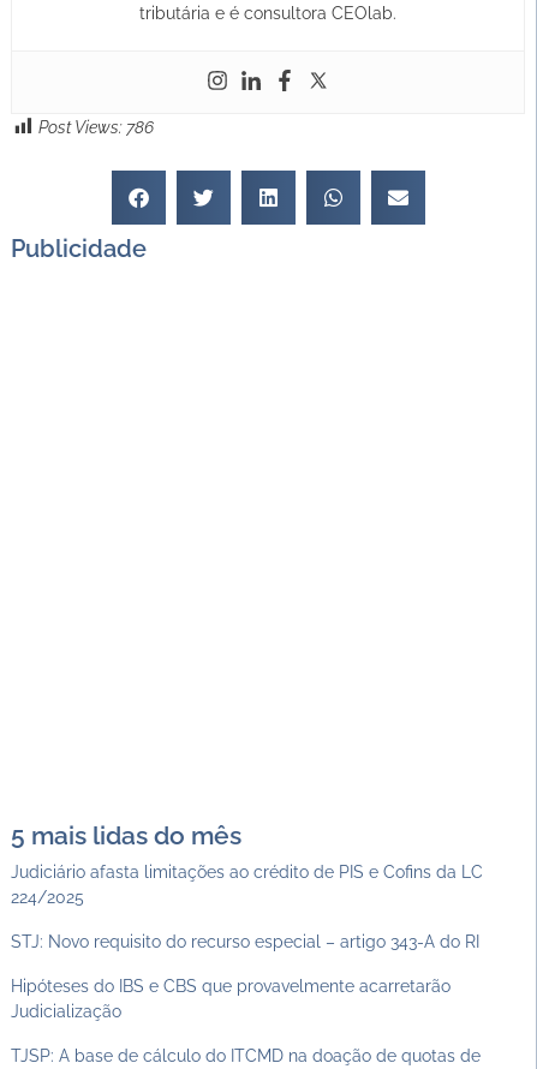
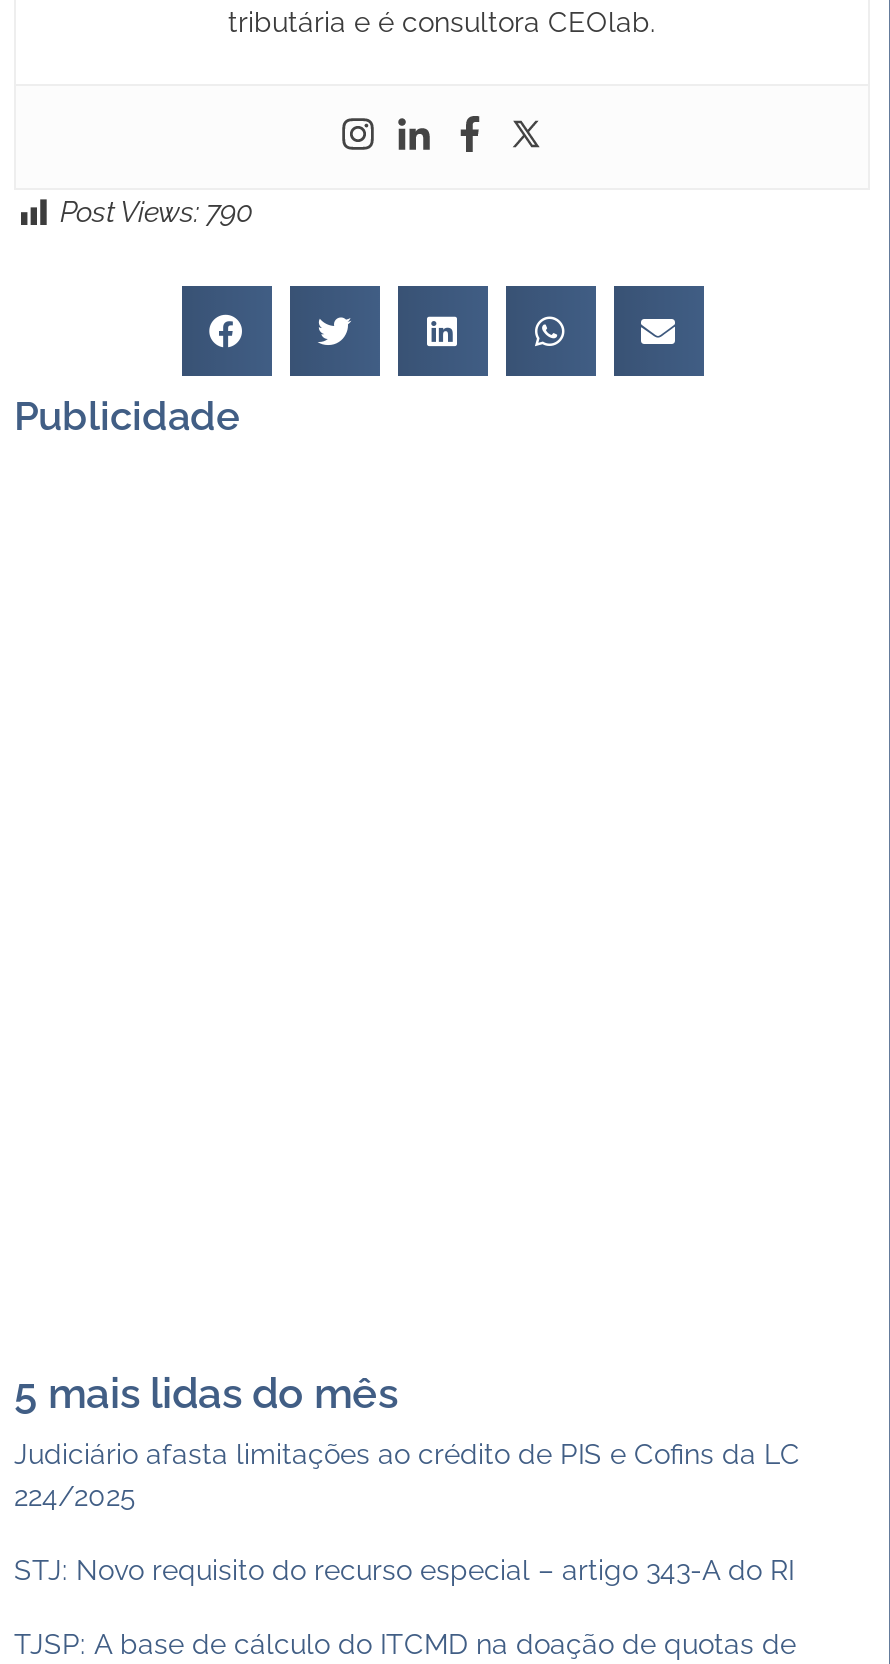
[38,117,154,137] Post Views: 786 -> [60,194,252,228] Post Views: 790
[11,977,451,1021] Hipóteses do IBS e CBS que provavelmente acarretarão | Judicialização -> none

